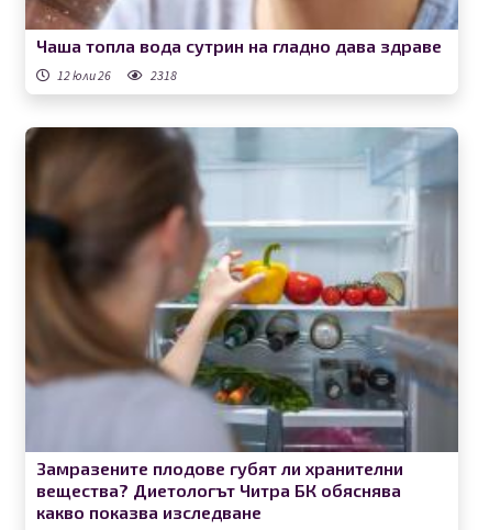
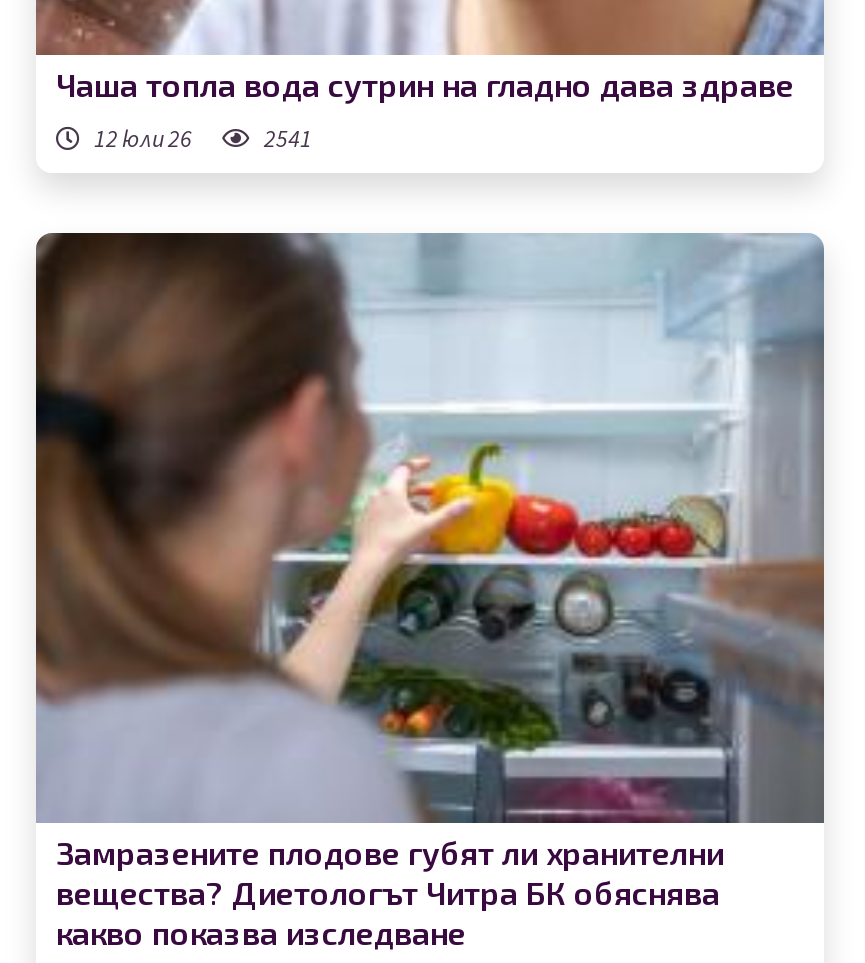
[55,67,177,86] 12 юли 26 2318 -> [90,122,312,156] 12 юли 26 2541

